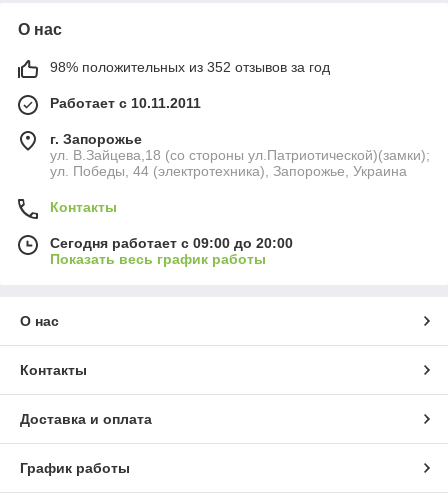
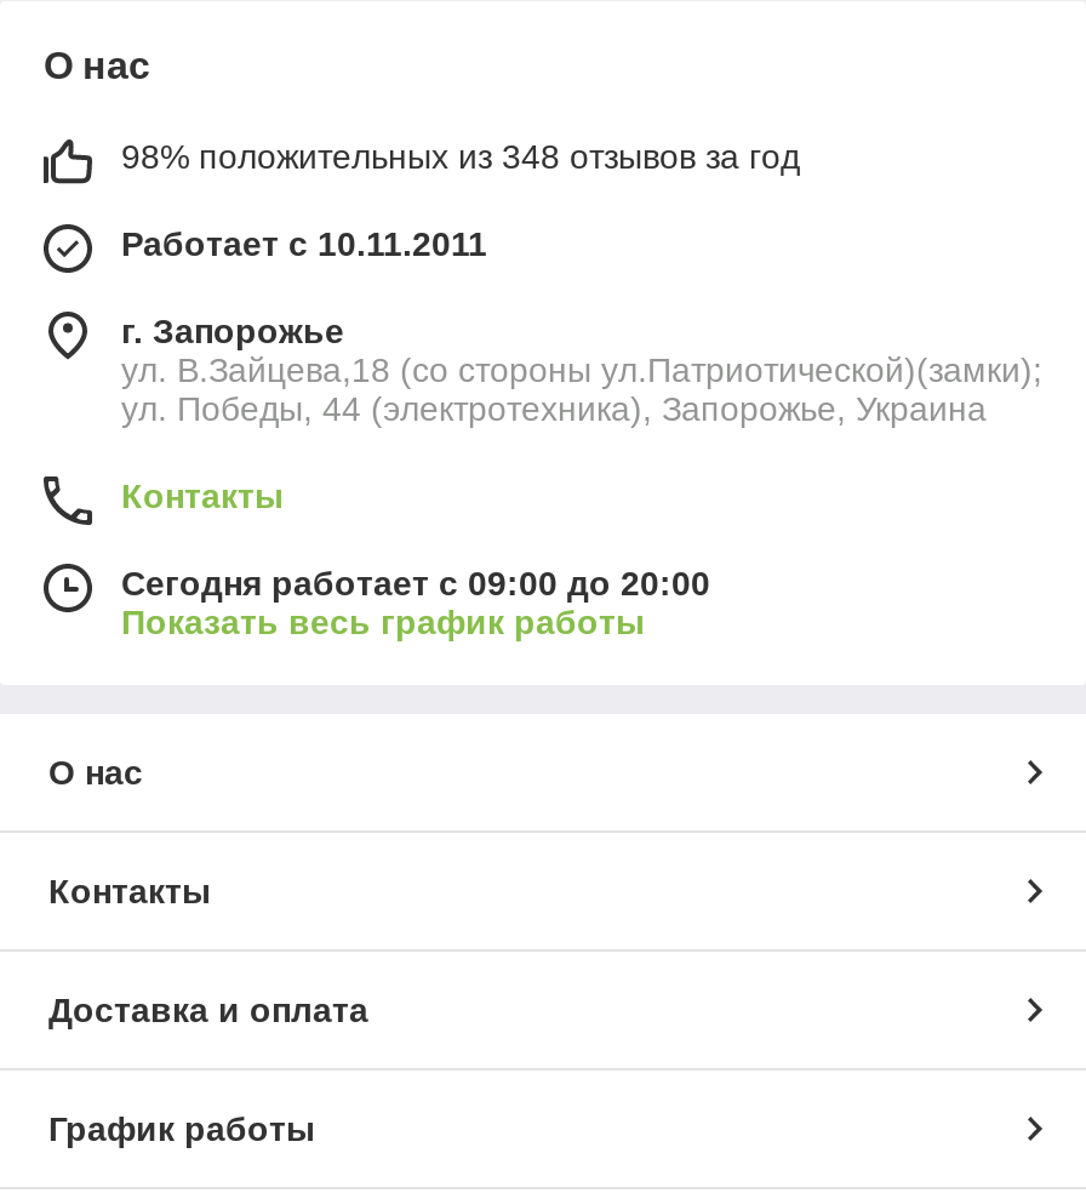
[50,59,330,75] 98% положительных из 352 отзывов за год -> [121,138,800,177] 98% положительных из 348 отзывов за год

